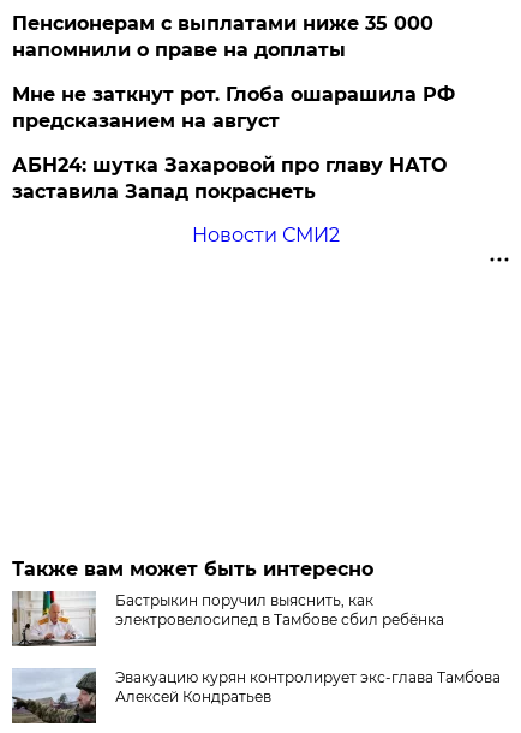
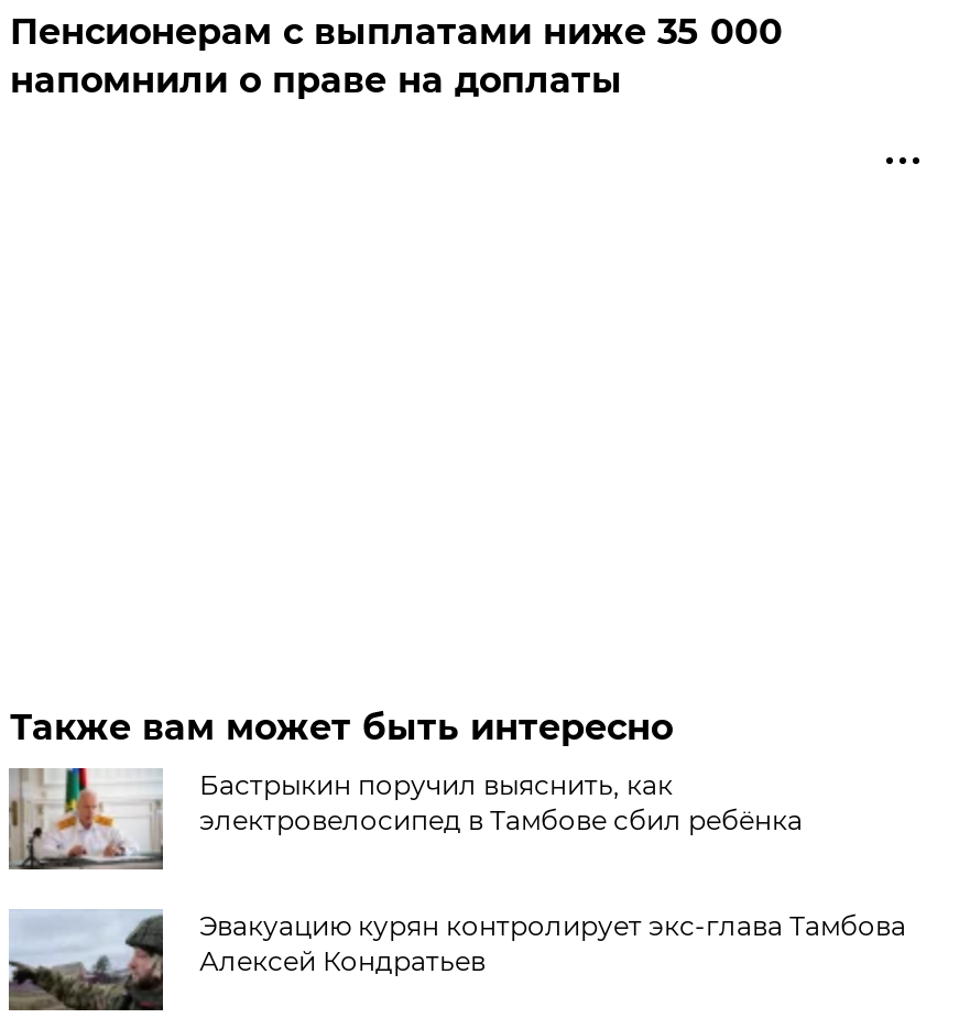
[12,83,455,246] Мне не заткнут рот. Глоба ошарашила РФ | предсказанием на август | АБН24: шутка Захаровой про главу НАТО | заставила Запад покраснеть | Новости СМИ2 -> none

